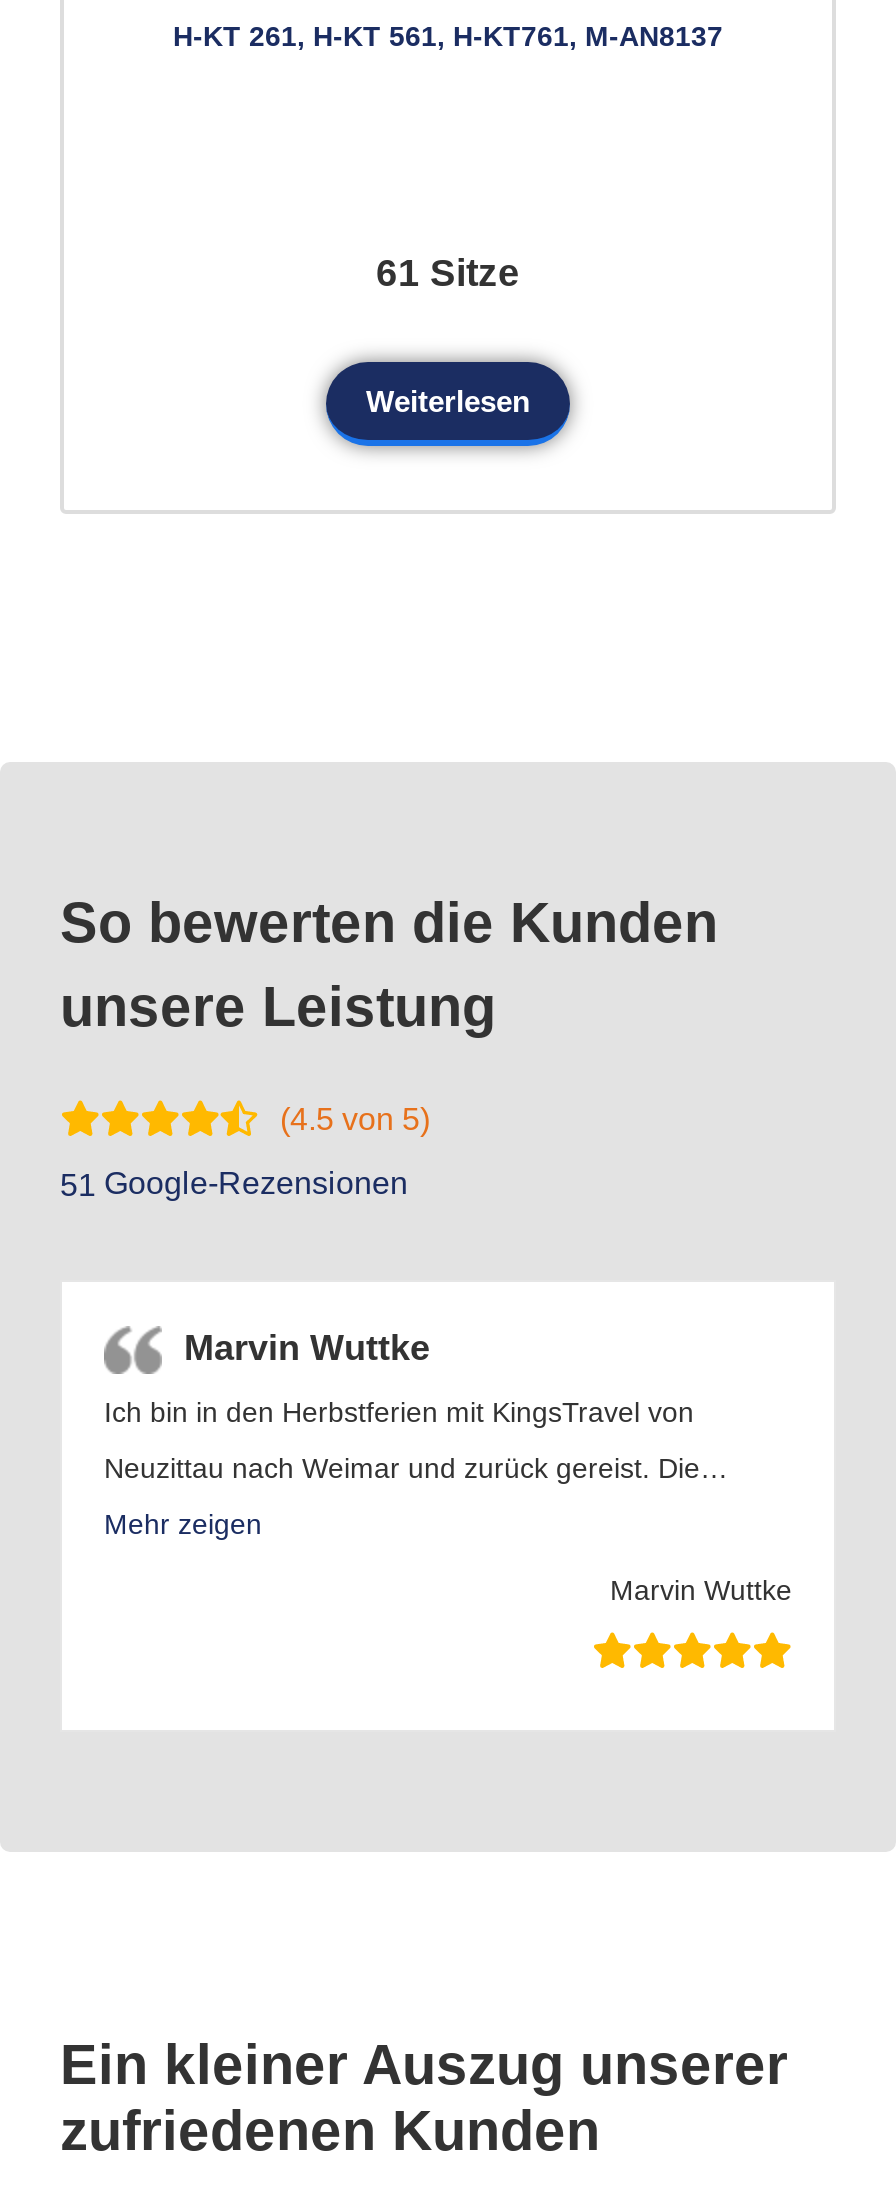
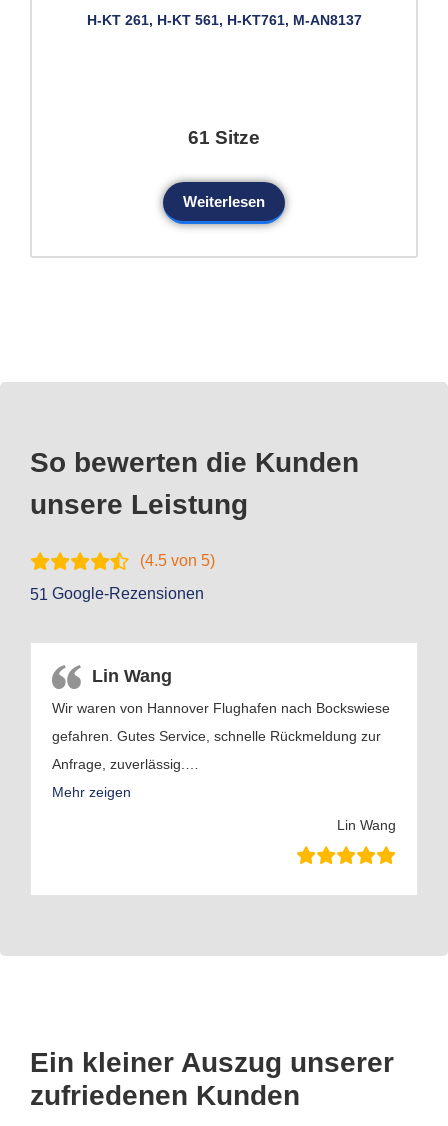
[104,1328,728,1484] Marvin Wuttke | Ich bin in den Herbstferien mit KingsTravel von | Neuzittau nach Weimar und zurück gereist. Die … -> [52,666,390,772] Lin Wang | Wir waren von Hannover Flughafen nach Bockswiese | gefahren. Gutes Service, schnelle Rückmeldung zur | Anfrage, zuverlässig. …
[610,1574,792,1606] Marvin Wuttke -> [337,817,396,833] Lin Wang

